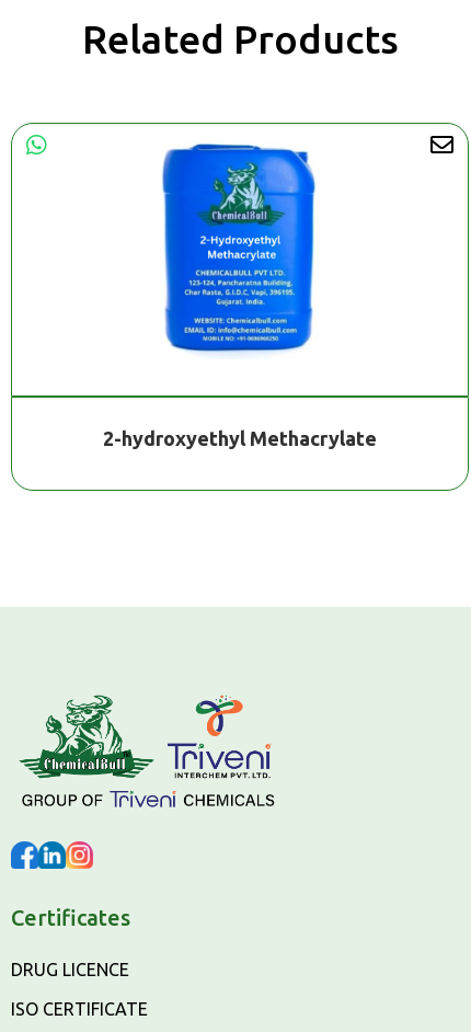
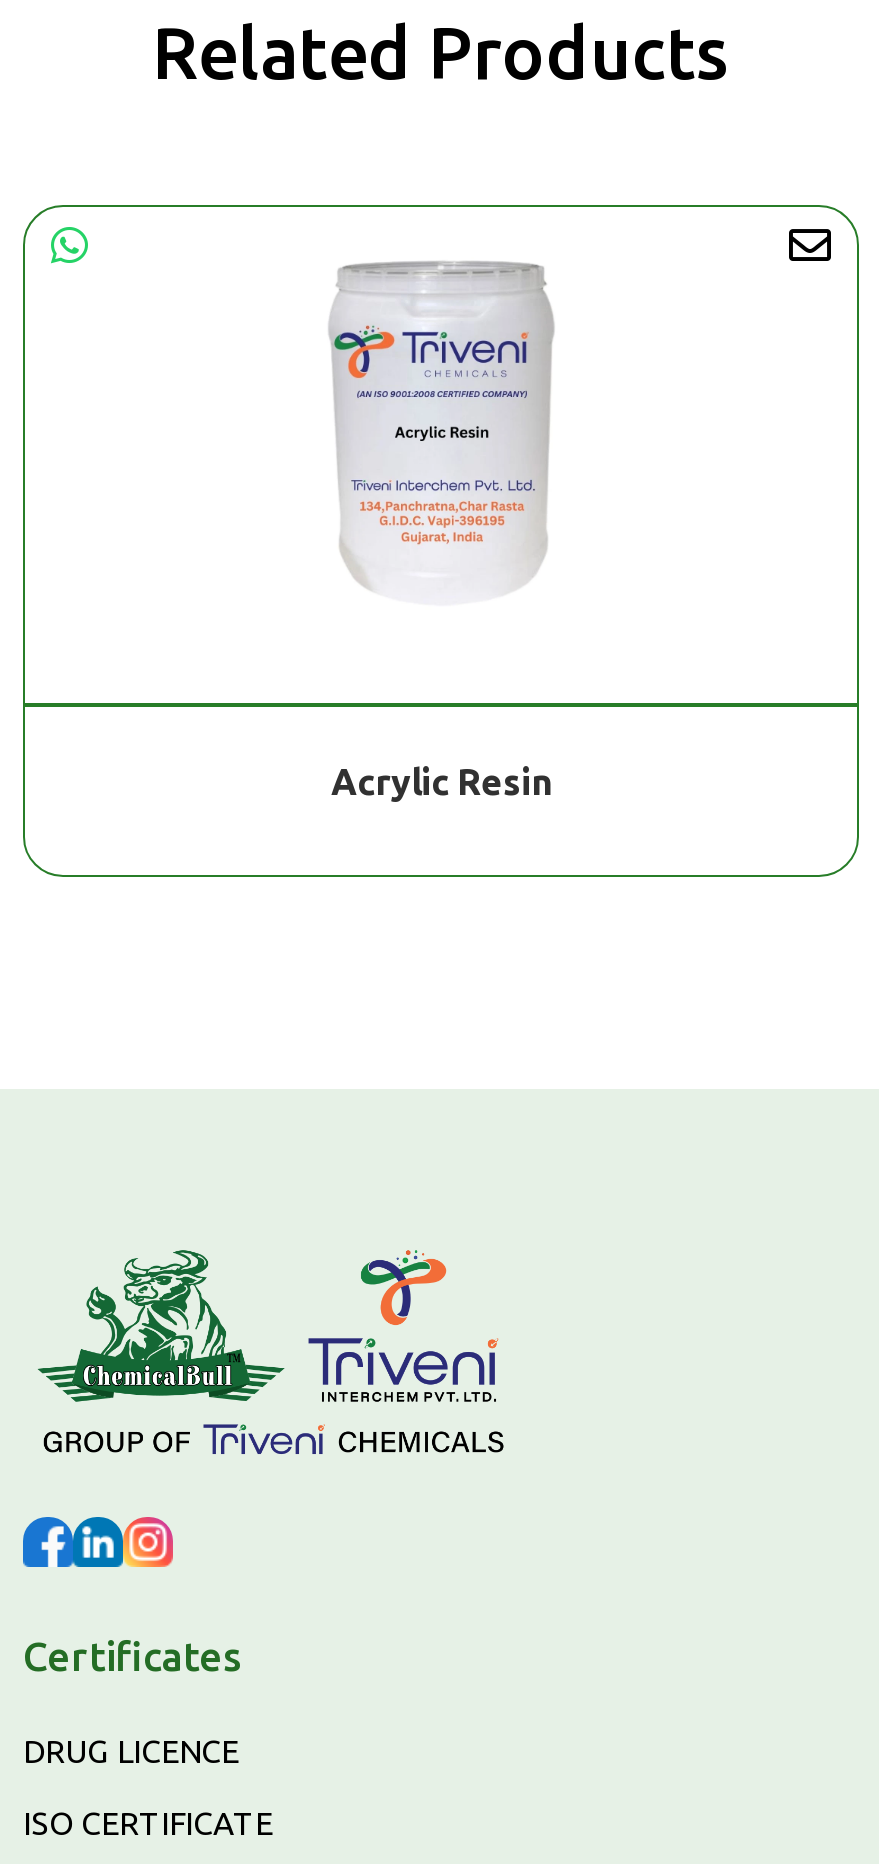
[161,142,317,354] [image] -> [299,243,579,627] [image]
[103,427,377,449] 2-hydroxyethyl Methacrylate -> [331,760,551,800] Acrylic Resin

